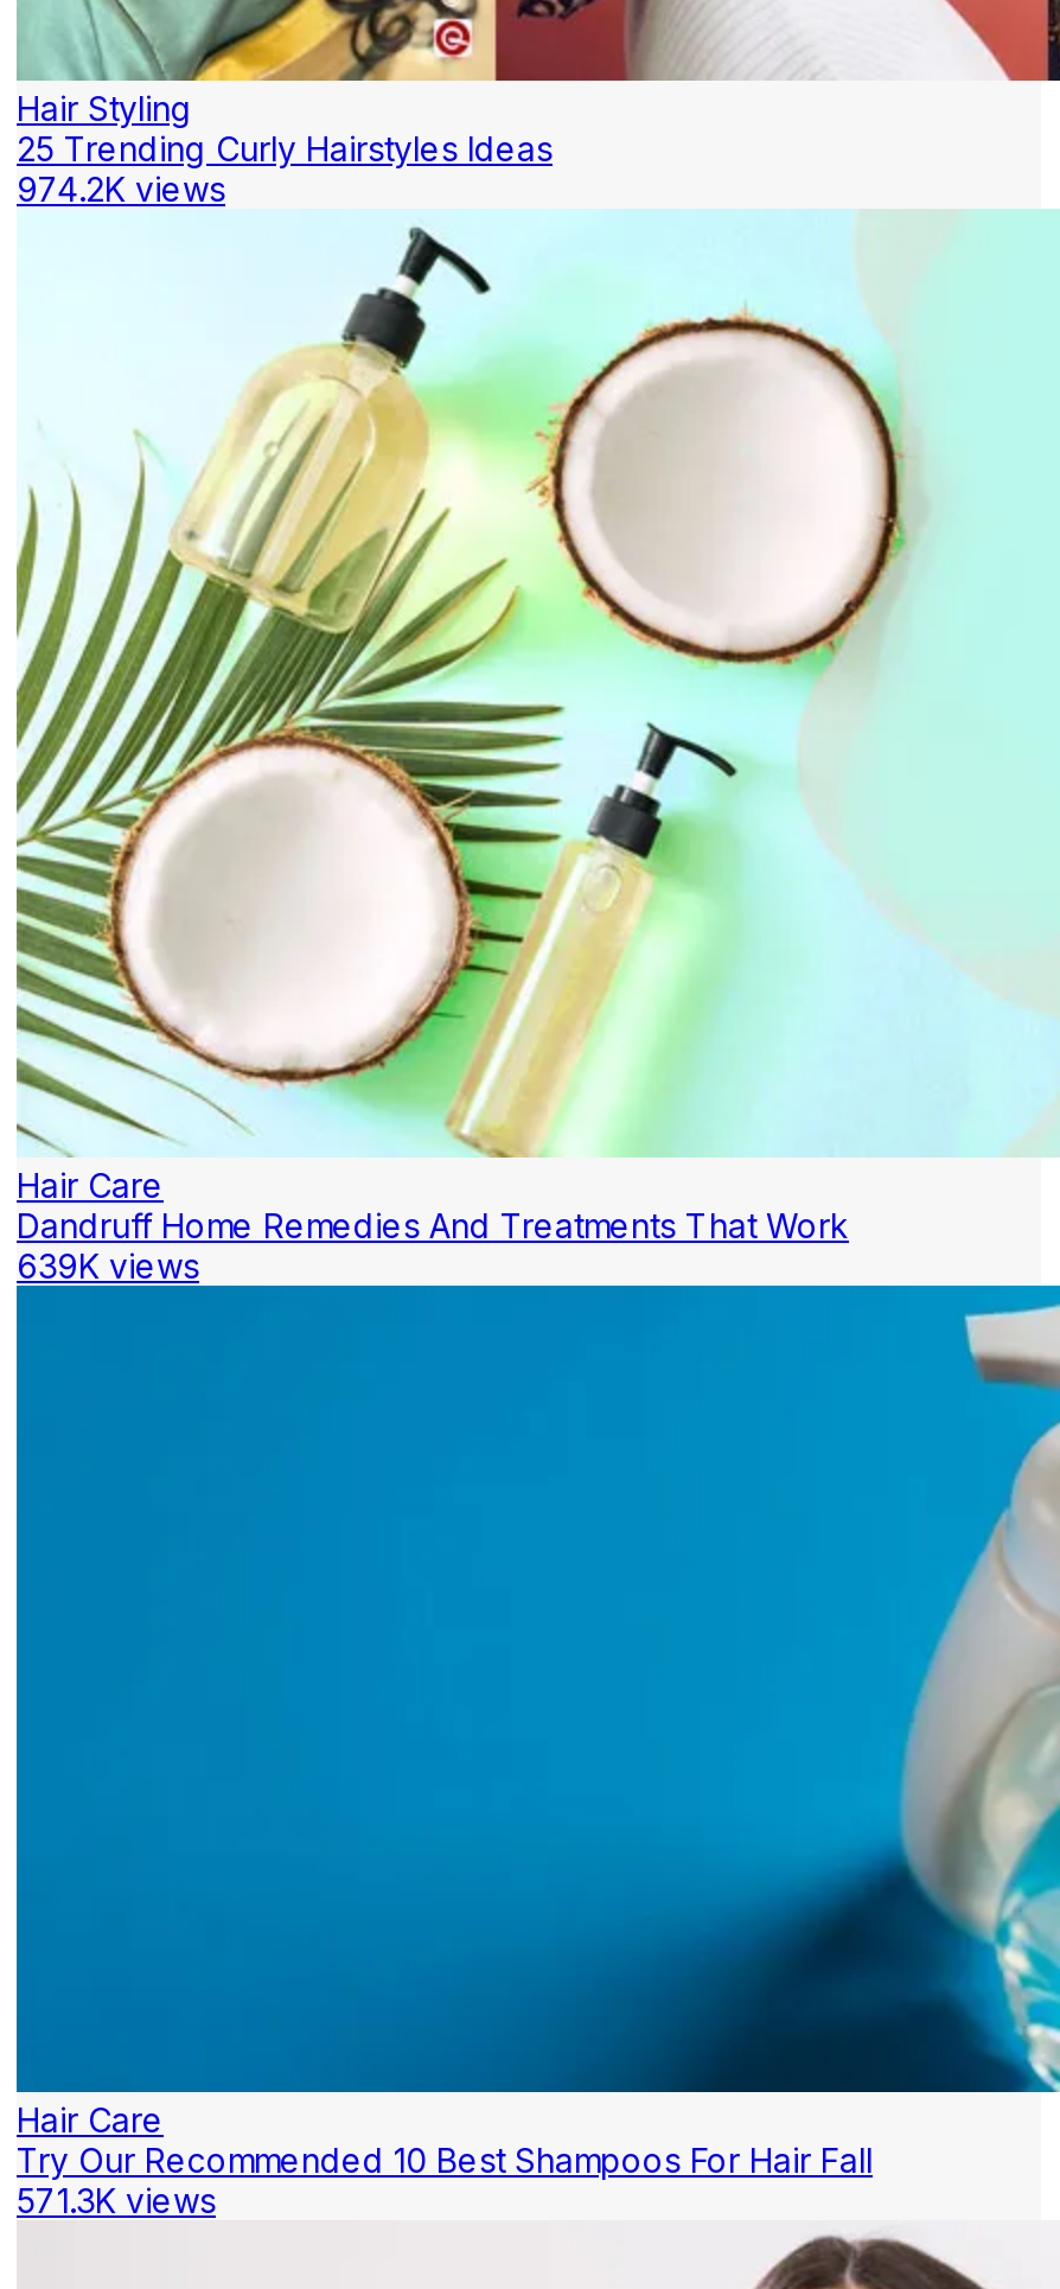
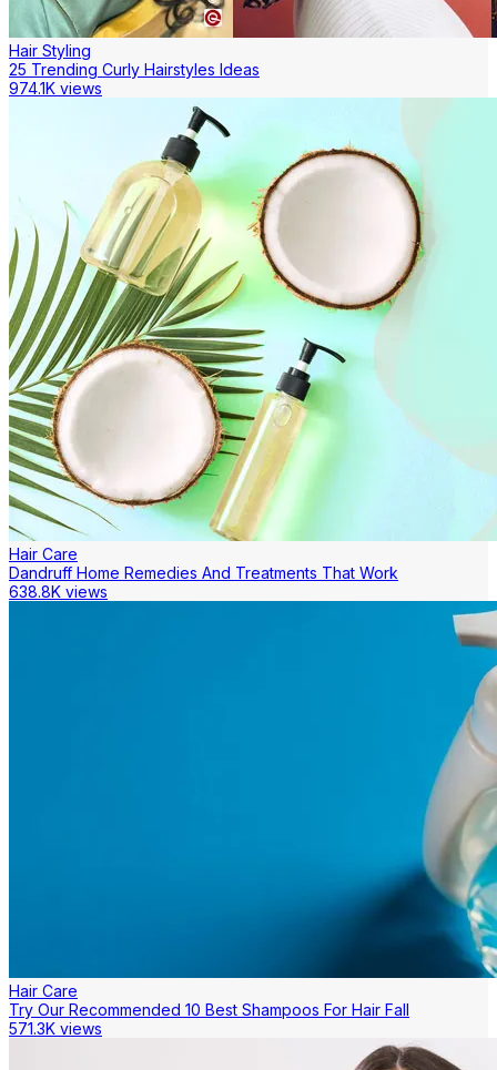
[17,168,225,209] 974.2K views -> [9,79,102,98] 974.1K views
[17,1245,199,1286] 639K views -> [9,582,108,601] 638.8K views

